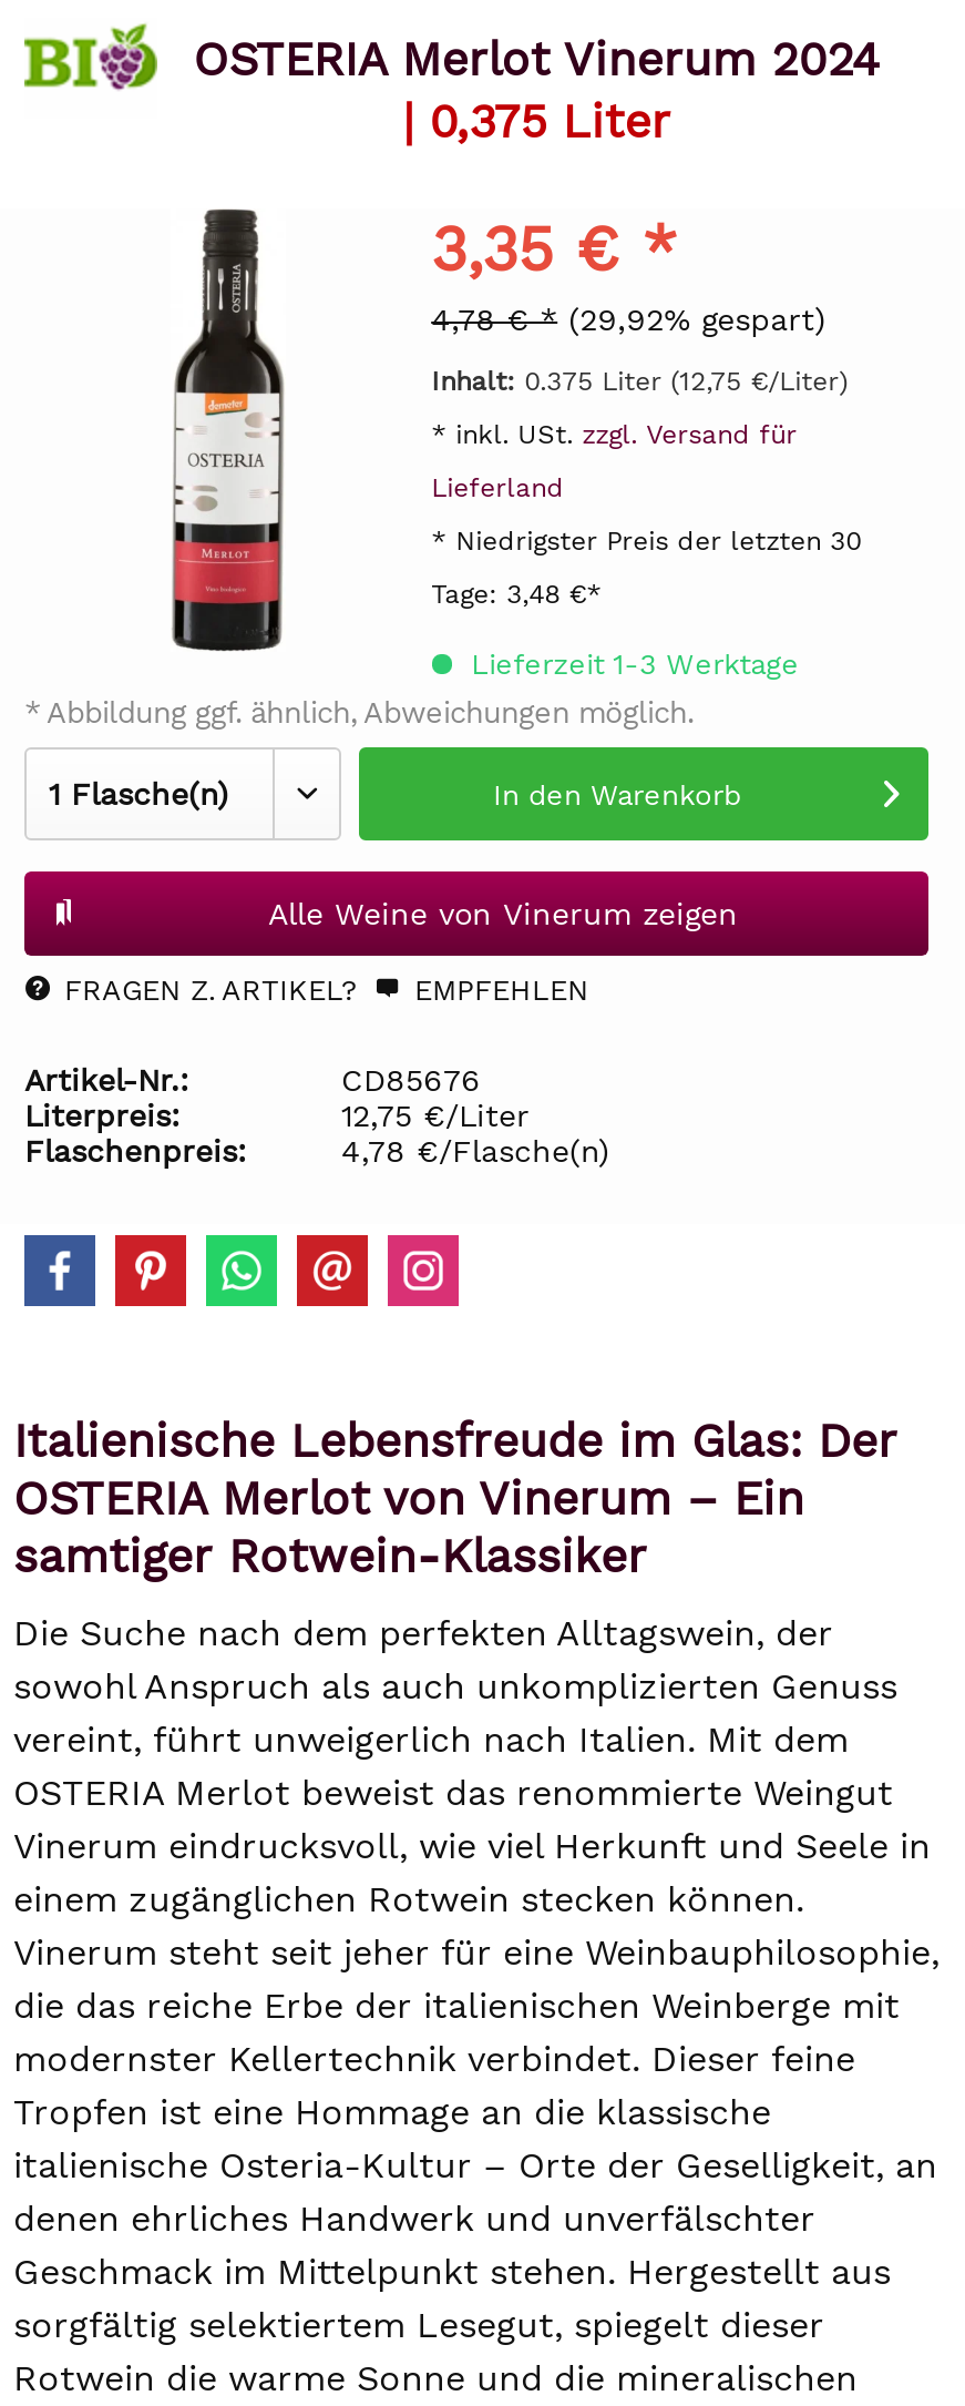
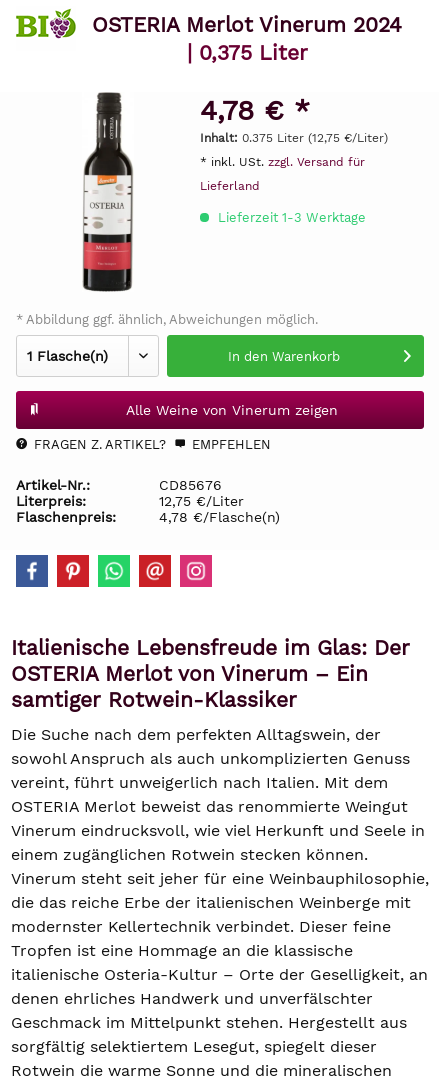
[431,213,826,337] 3,35 € * | 4,78 € * (29,92% gespart) -> [200,94,310,127] 4,78 € *
moved [431,366,848,503] -> [200,131,388,193]: Inhalt: 0.375 Liter (12,75 €/Liter) | * inkl. USt. zzgl. Versand für | Lieferland
[173,384,286,581] [image] -> [84,139,133,218] [image]
[431,526,861,610] * Niedrigster Preis der letzten 30 | Tage: 3,48 €* -> none
moved [462,648,799,681] -> [214,210,366,225]: Lieferzeit 1-3 Werktage

